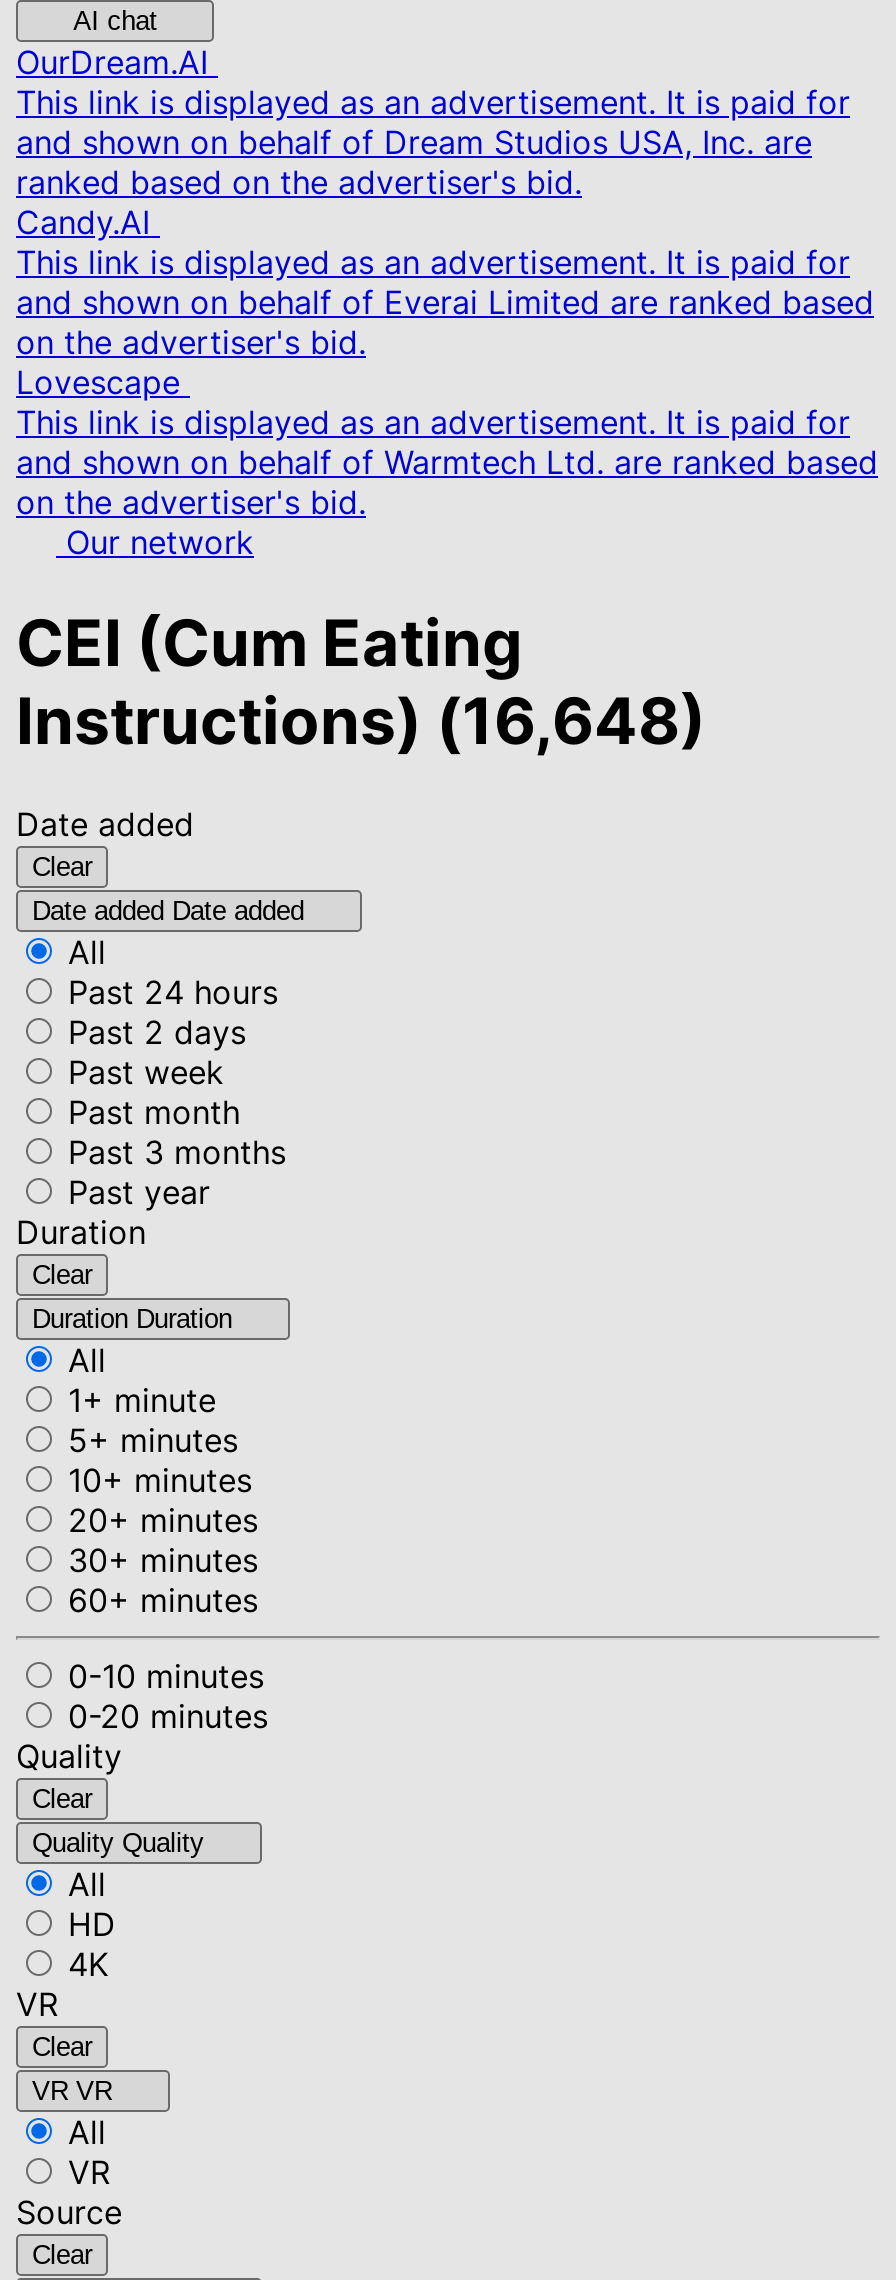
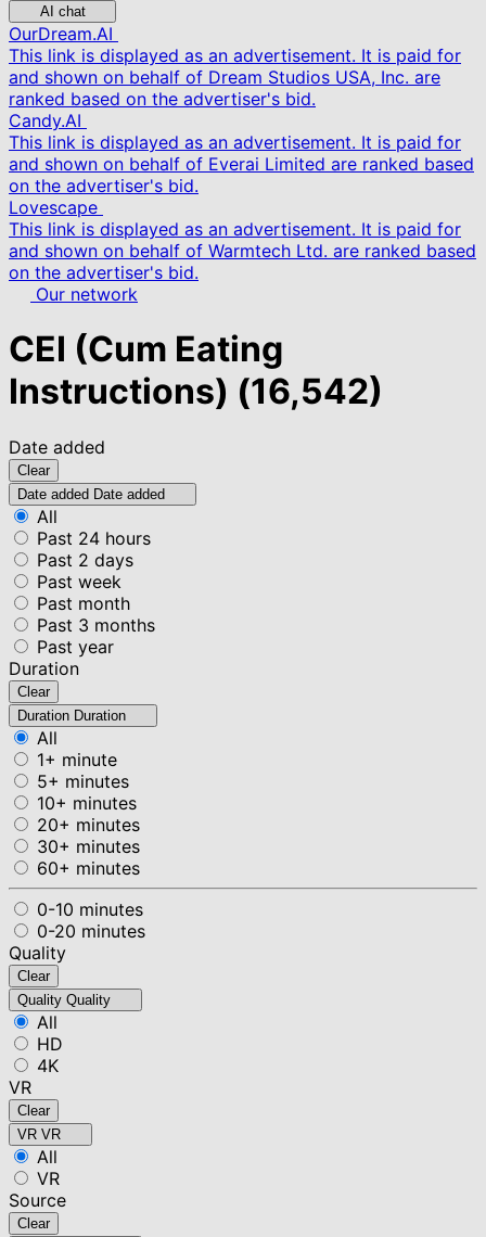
[16,683,706,761] Instructions) (16,648) -> [9,370,383,413] Instructions) (16,542)

